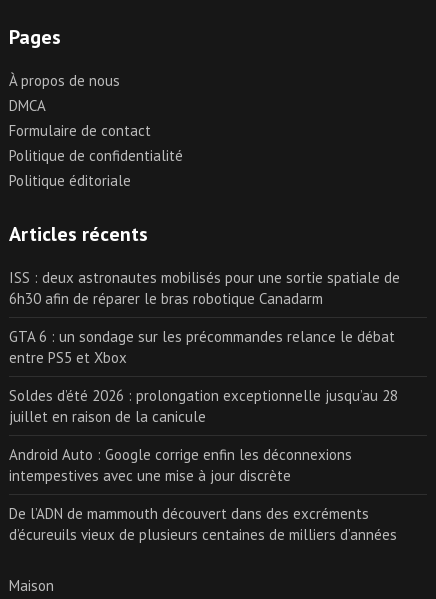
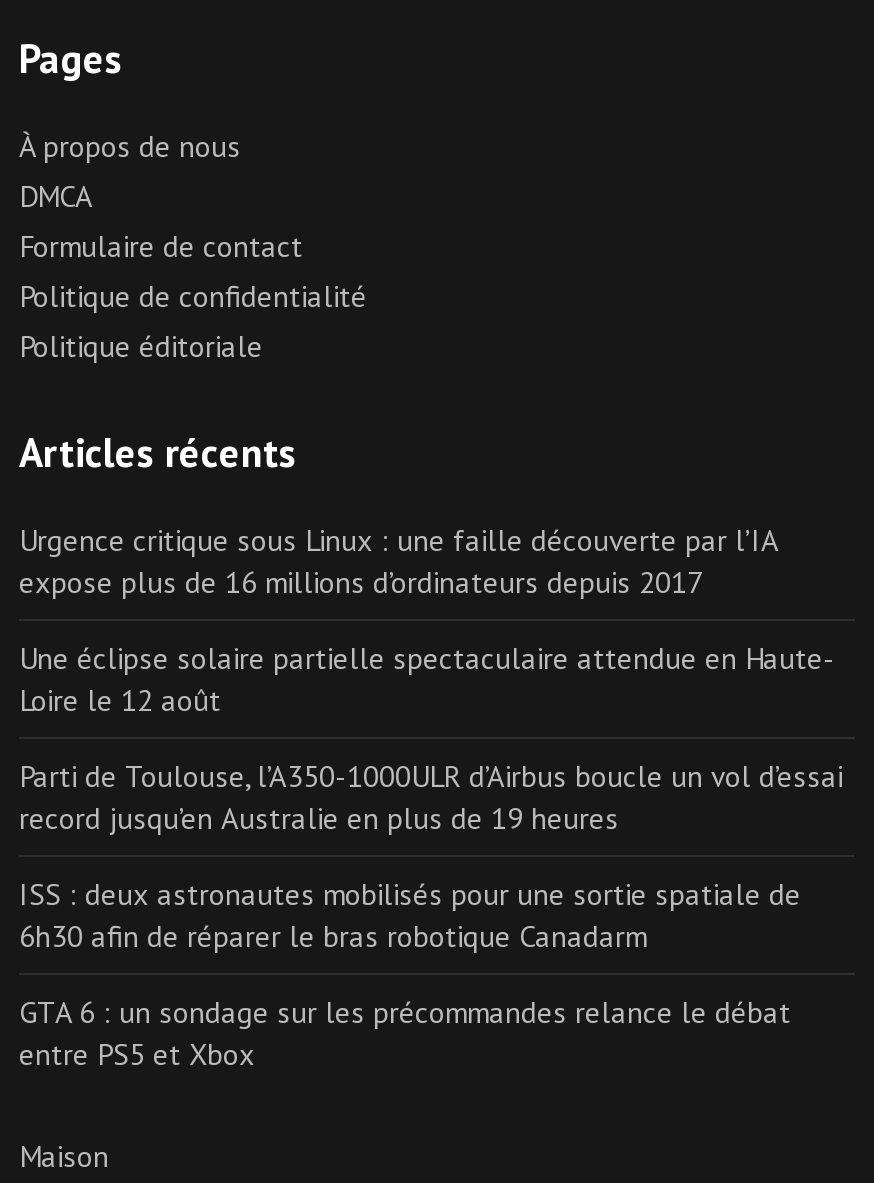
none -> [19,520,843,836] Urgence critique sous Linux : une faille découverte par l’IA | expose plus de 16 millions d’ordinateurs depuis 2017 | Une éclipse solaire partielle spectaculaire attendue en Haute- | Loire le 12 août | Parti de Toulouse, l’A350-1000ULR d’Airbus boucle un vol d’essai | record jusqu’en Australie en plus de 19 heures
moved [9,267,400,366] -> [19,874,801,1072]: ISS : deux astronautes mobilisés pour une sortie spatiale de | 6h30 afin de réparer le bras robotique Canadarm | GTA 6 : un sondage sur les précommandes relance le débat | entre PS5 et Xbox
[9,385,398,543] Soldes d’été 2026 : prolongation exceptionnelle jusqu’au 28 | juillet en raison de la canicule | Android Auto : Google corrige enfin les déconnexions | intempestives avec une mise à jour discrète | De l’ADN de mammouth découvert dans des excréments | d’écureuils vieux de plusieurs centaines de milliers d’années -> none

